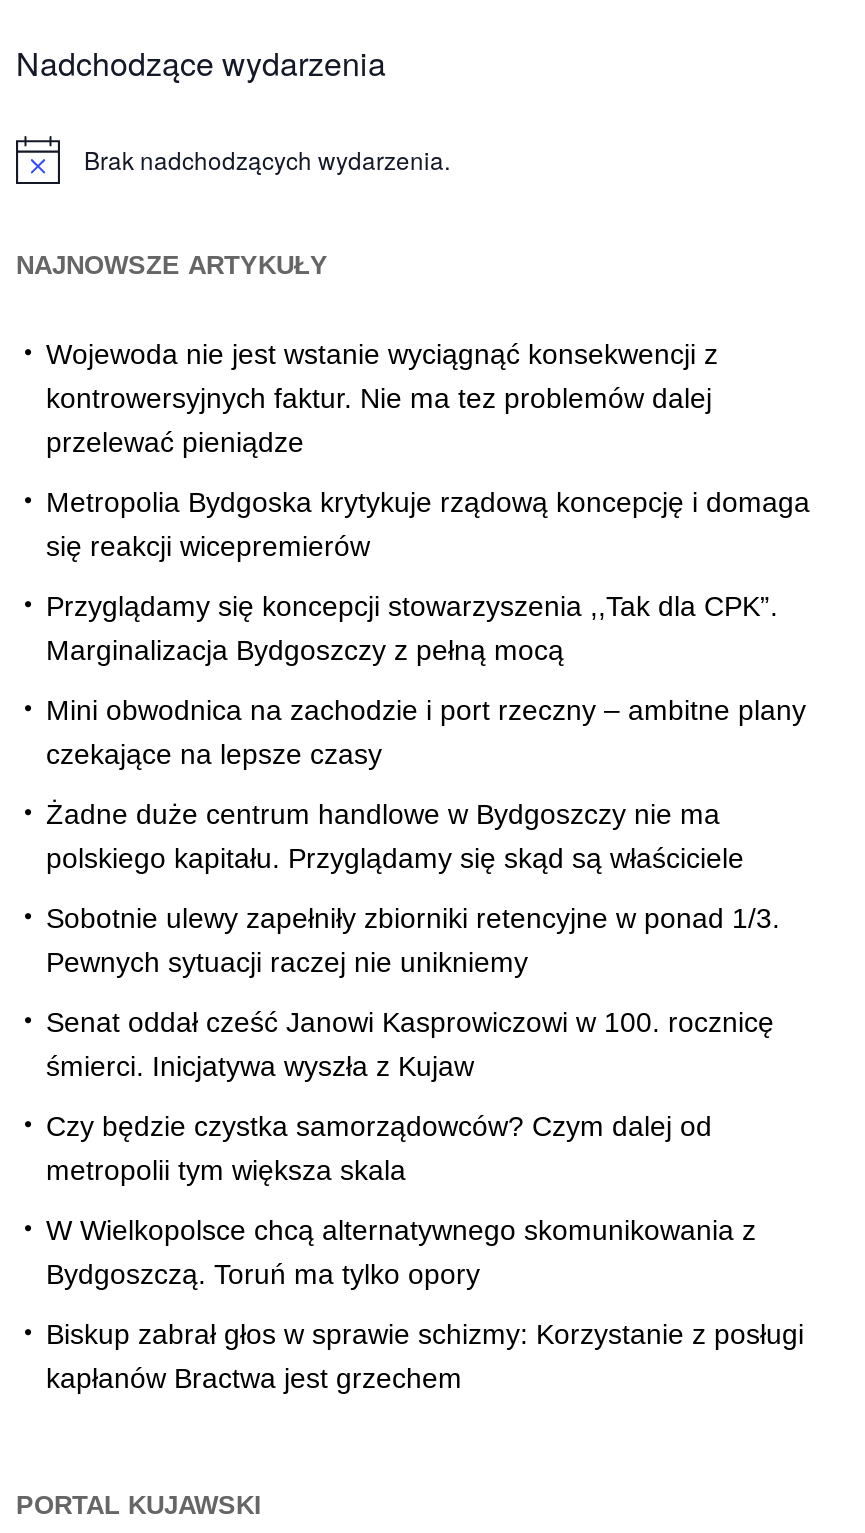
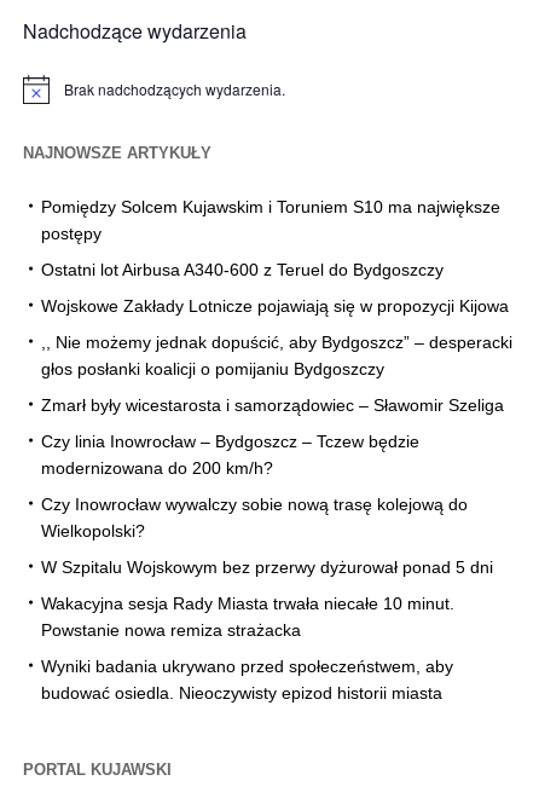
[46,337,718,457] Wojewoda nie jest wstanie wyciągnąć konsekwencji z | kontrowersyjnych faktur. Nie ma tez problemów dalej | przelewać pieniądze -> [41,197,500,243] Pomiędzy Solcem Kujawskim i Toruniem S10 ma największe | postępy
[46,485,810,561] Metropolia Bydgoska krytykuje rządową koncepcję i domaga | się reakcji wicepremierów -> [41,259,444,279] Ostatni lot Airbusa A340-600 z Teruel do Bydgoszczy
[46,589,778,665] Przyglądamy się koncepcji stowarzyszenia ,,Tak dla CPK”. | Marginalizacja Bydgoszczy z pełną mocą -> [41,296,509,315] Wojskowe Zakłady Lotnicze pojawiają się w propozycji Kijowa
[46,693,806,769] Mini obwodnica na zachodzie i port rzeczny – ambitne plany | czekające na lepsze czasy -> [41,332,512,378] ,, Nie możemy jednak dopuścić, aby Bydgoszcz” – desperacki | głos posłanki koalicji o pomijaniu Bydgoszczy
[46,797,744,873] Żadne duże centrum handlowe w Bydgoszczy nie ma | polskiego kapitału. Przyglądamy się skąd są właściciele -> [41,395,504,414] Zmarł były wicestarosta i samorządowiec – Sławomir Szeliga
[46,901,780,977] Sobotnie ulewy zapełniły zbiorniki retencyjne w ponad 1/3. | Pewnych sytuacji raczej nie unikniemy -> [41,431,419,477] Czy linia Inowrocław – Bydgoszcz – Tczew będzie | modernizowana do 200 km/h?
[46,1005,774,1081] Senat oddał cześć Janowi Kasprowiczowi w 100. rocznicę | śmierci. Inicjatywa wyszła z Kujaw -> [41,494,468,540] Czy Inowrocław wywalczy sobie nową trasę kolejową do | Wielkopolski?
[46,1109,712,1185] Czy będzie czystka samorządowców? Czym dalej od | metropolii tym większa skala -> [41,557,493,576] W Szpitalu Wojskowym bez przerwy dyżurował ponad 5 dni
[46,1213,756,1289] W Wielkopolsce chcą alternatywnego skomunikowania z | Bydgoszczą. Toruń ma tylko opory -> [41,593,454,639] Wakacyjna sesja Rady Miasta trwała niecałe 10 minut. | Powstanie nowa remiza strażacka
[46,1317,804,1393] Biskup zabrał głos w sprawie schizmy: Korzystanie z posługi | kapłanów Bractwa jest grzechem -> [41,656,453,702] Wyniki badania ukrywano przed społeczeństwem, aby | budować osiedla. Nieoczywisty epizod historii miasta

